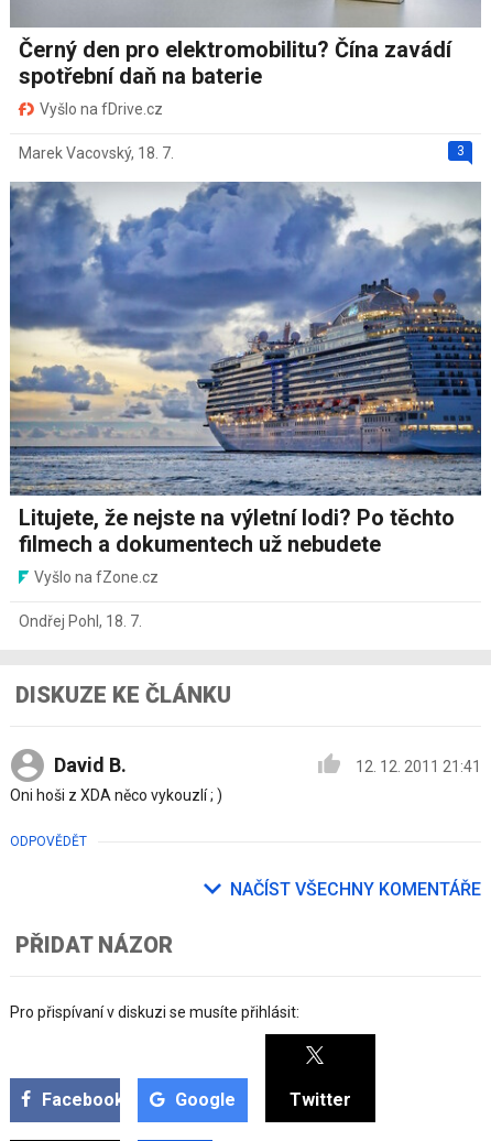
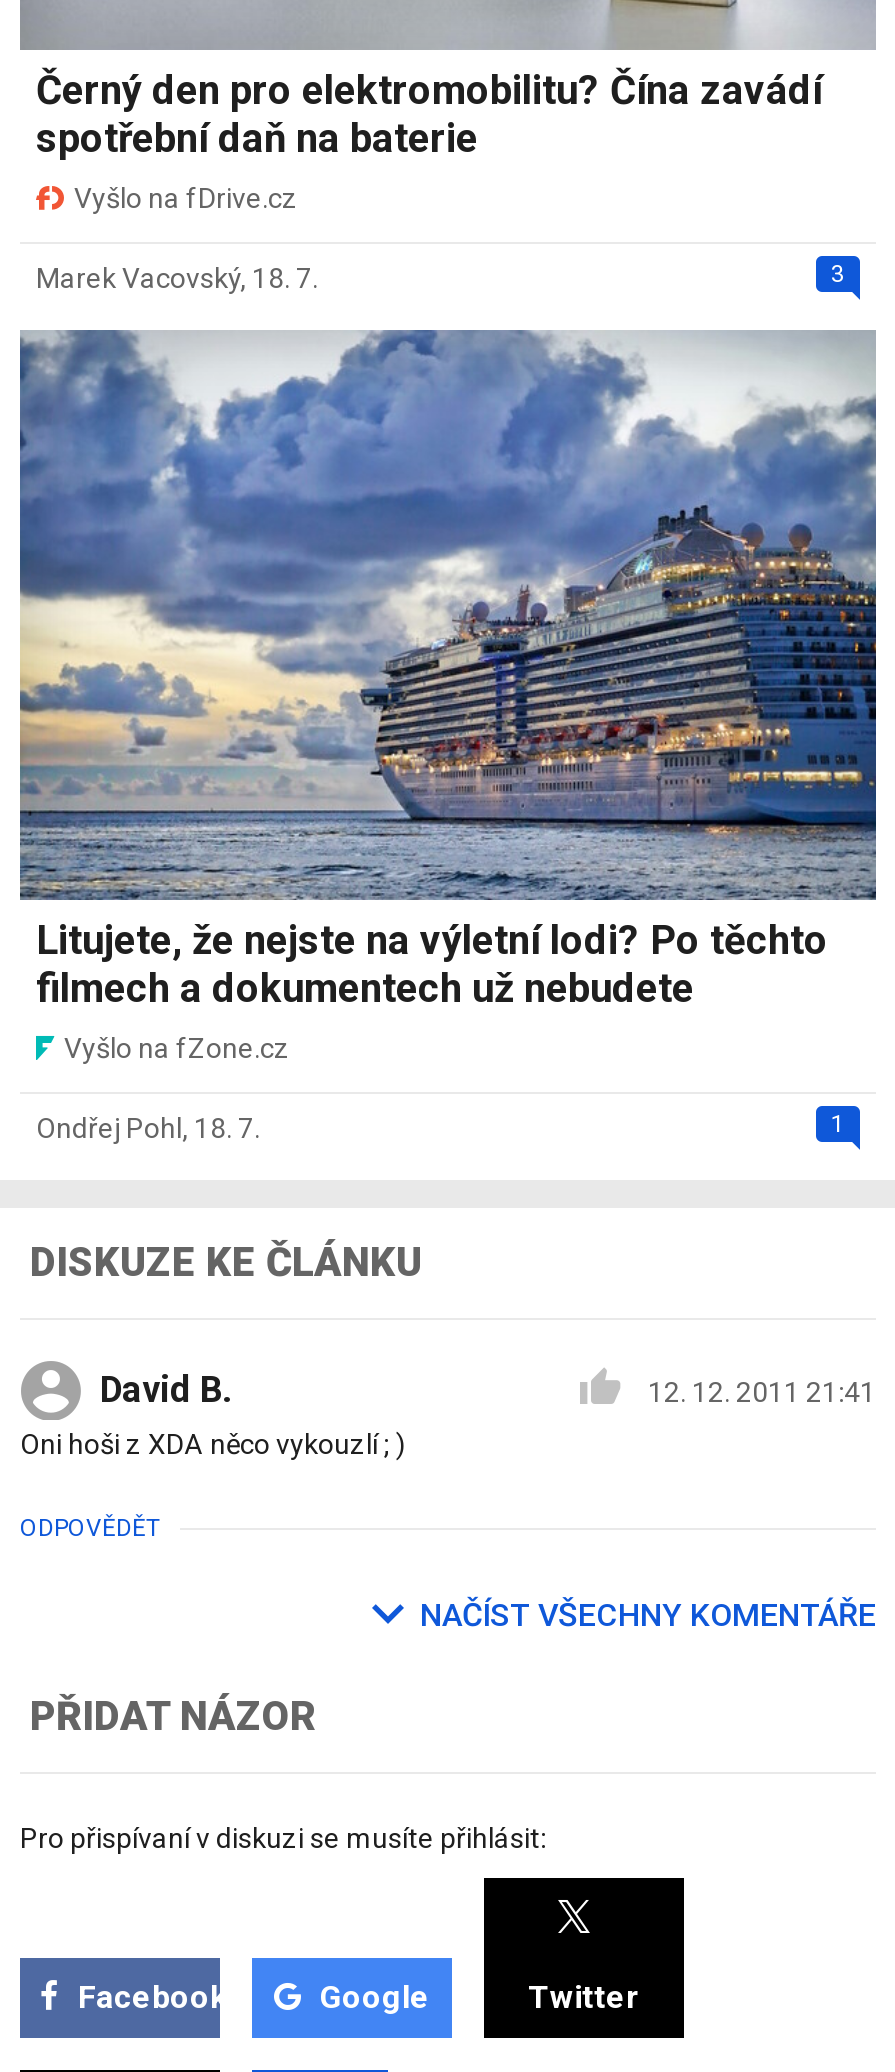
none -> [831,1110,845,1138] 1

